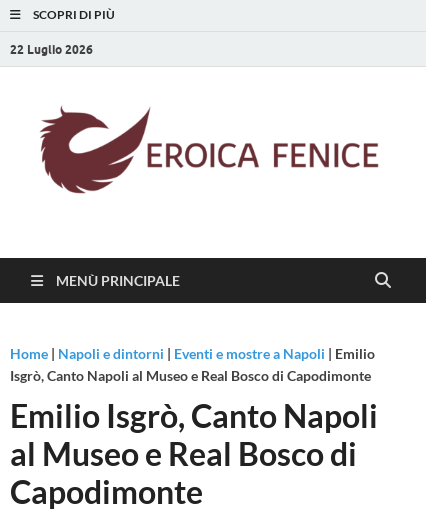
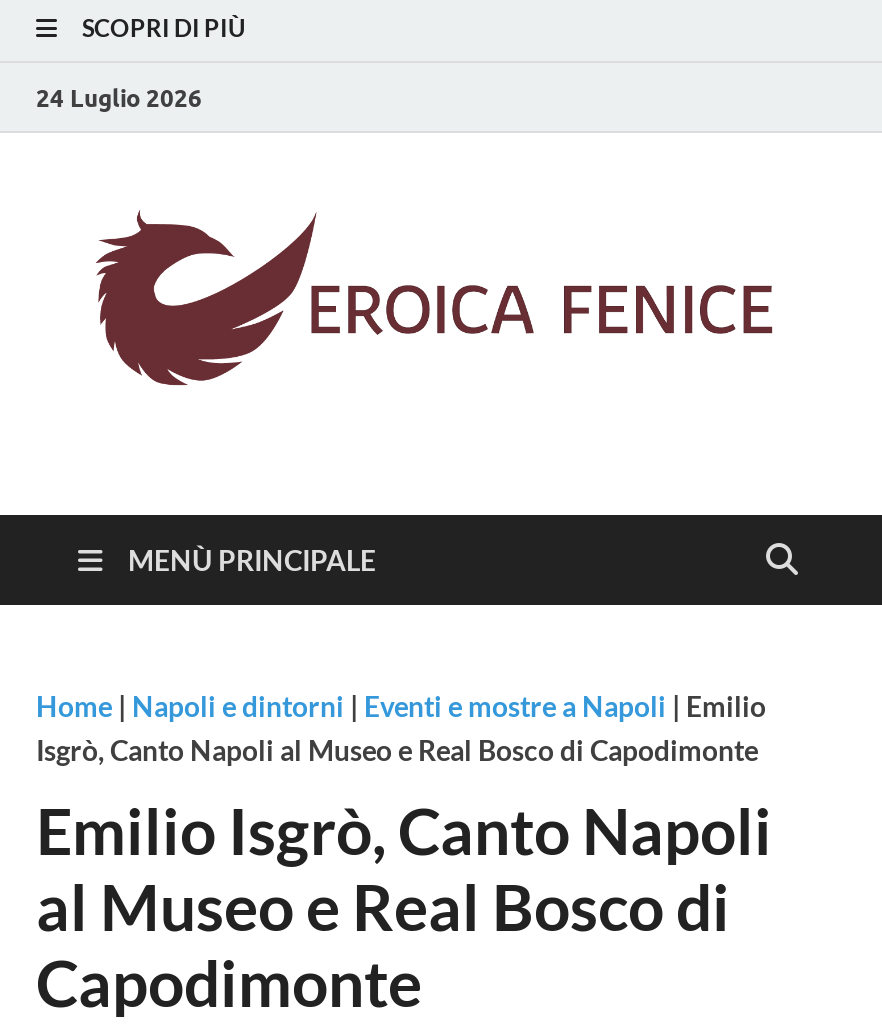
[10,41,93,56] 22 Luglio 2026 -> [36,82,202,112] 24 Luglio 2026

